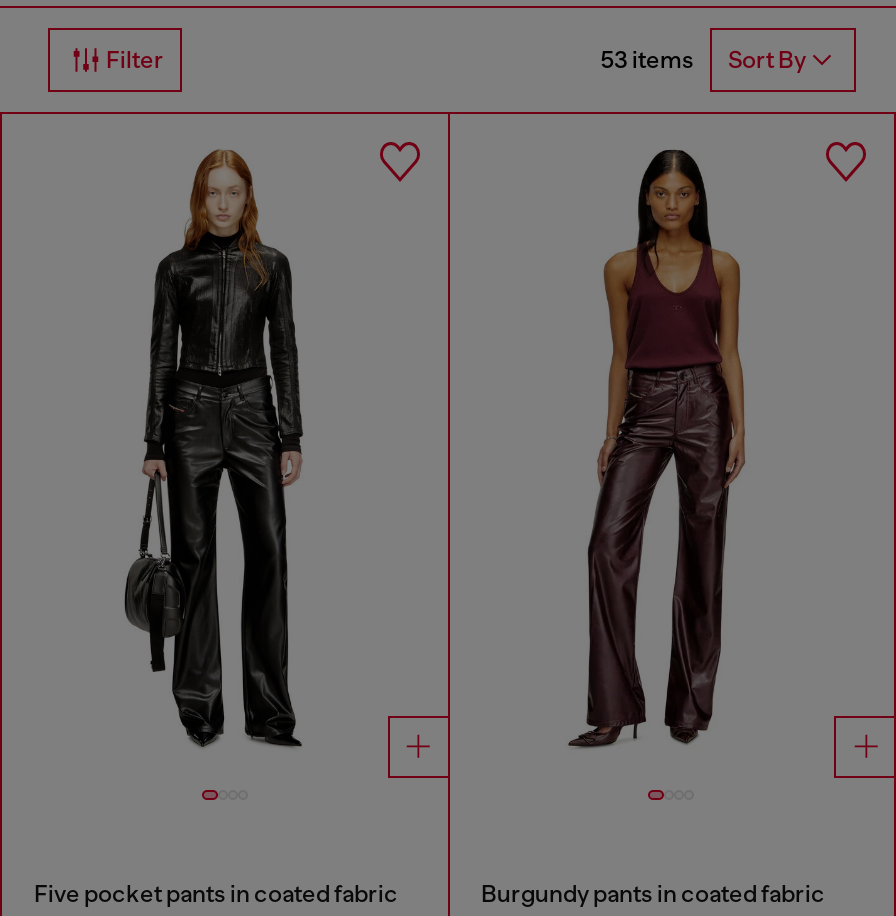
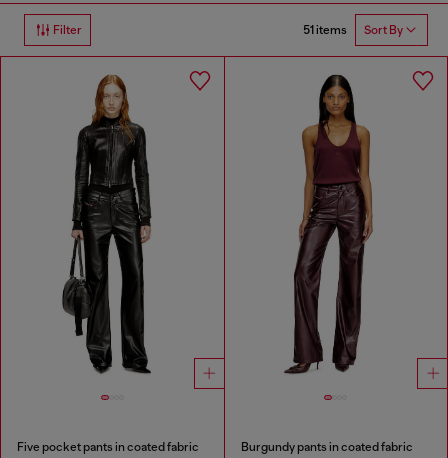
[600,46,806,75] 53 items Sort By -> [303,23,403,37] 51 items Sort By

